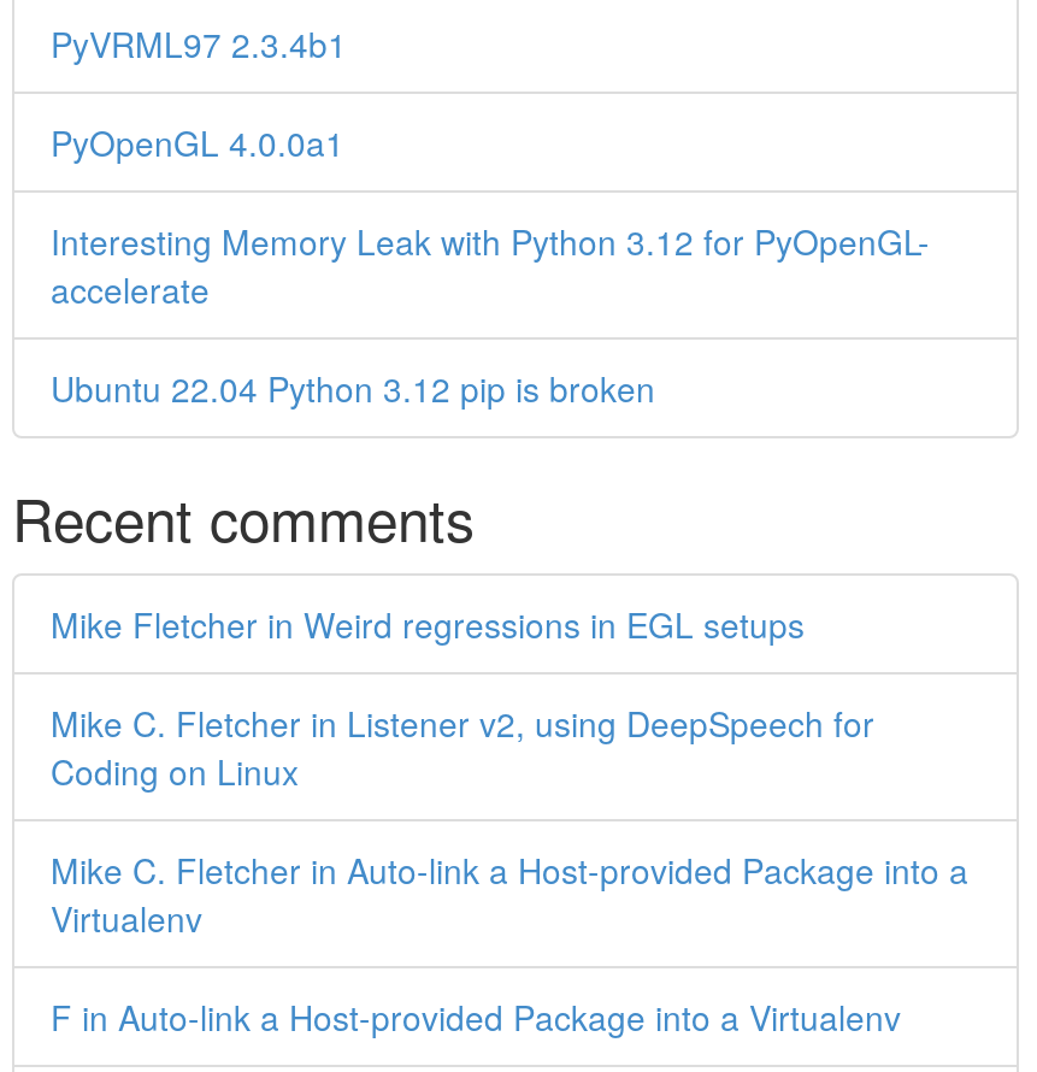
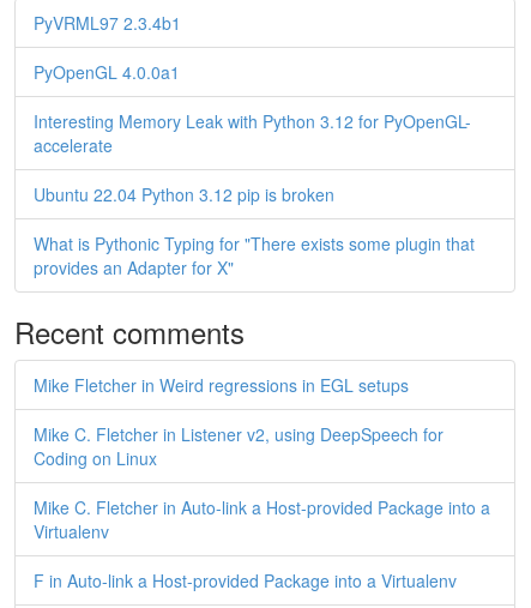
none -> [34,231,475,279] What is Pythonic Typing for "There exists some plugin that | provides an Adapter for X"

